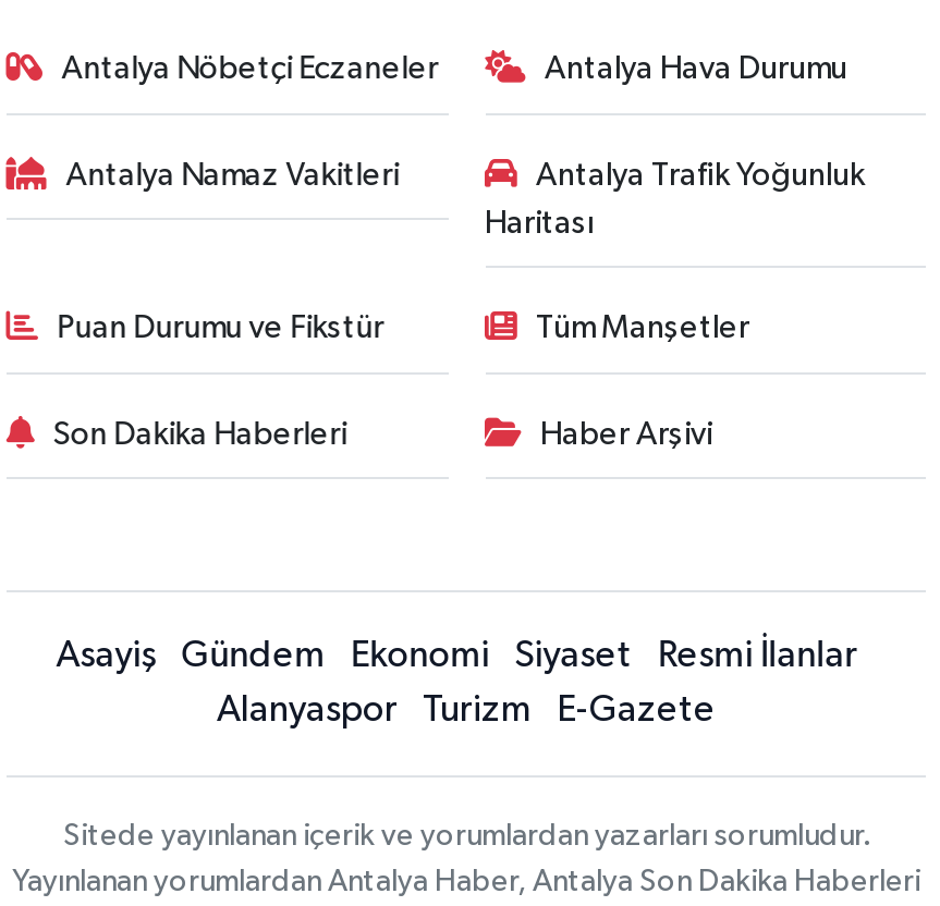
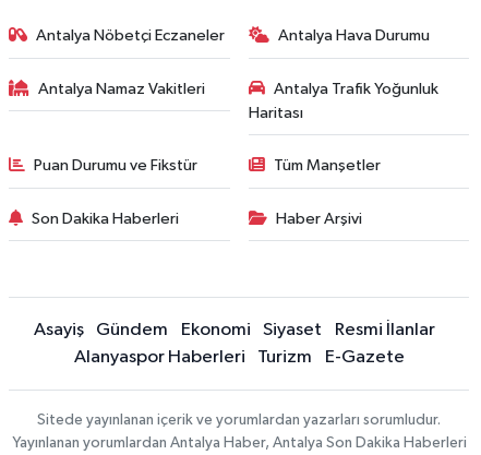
[217,693,398,730] Alanyaspor -> [74,348,245,367] Alanyaspor Haberleri

